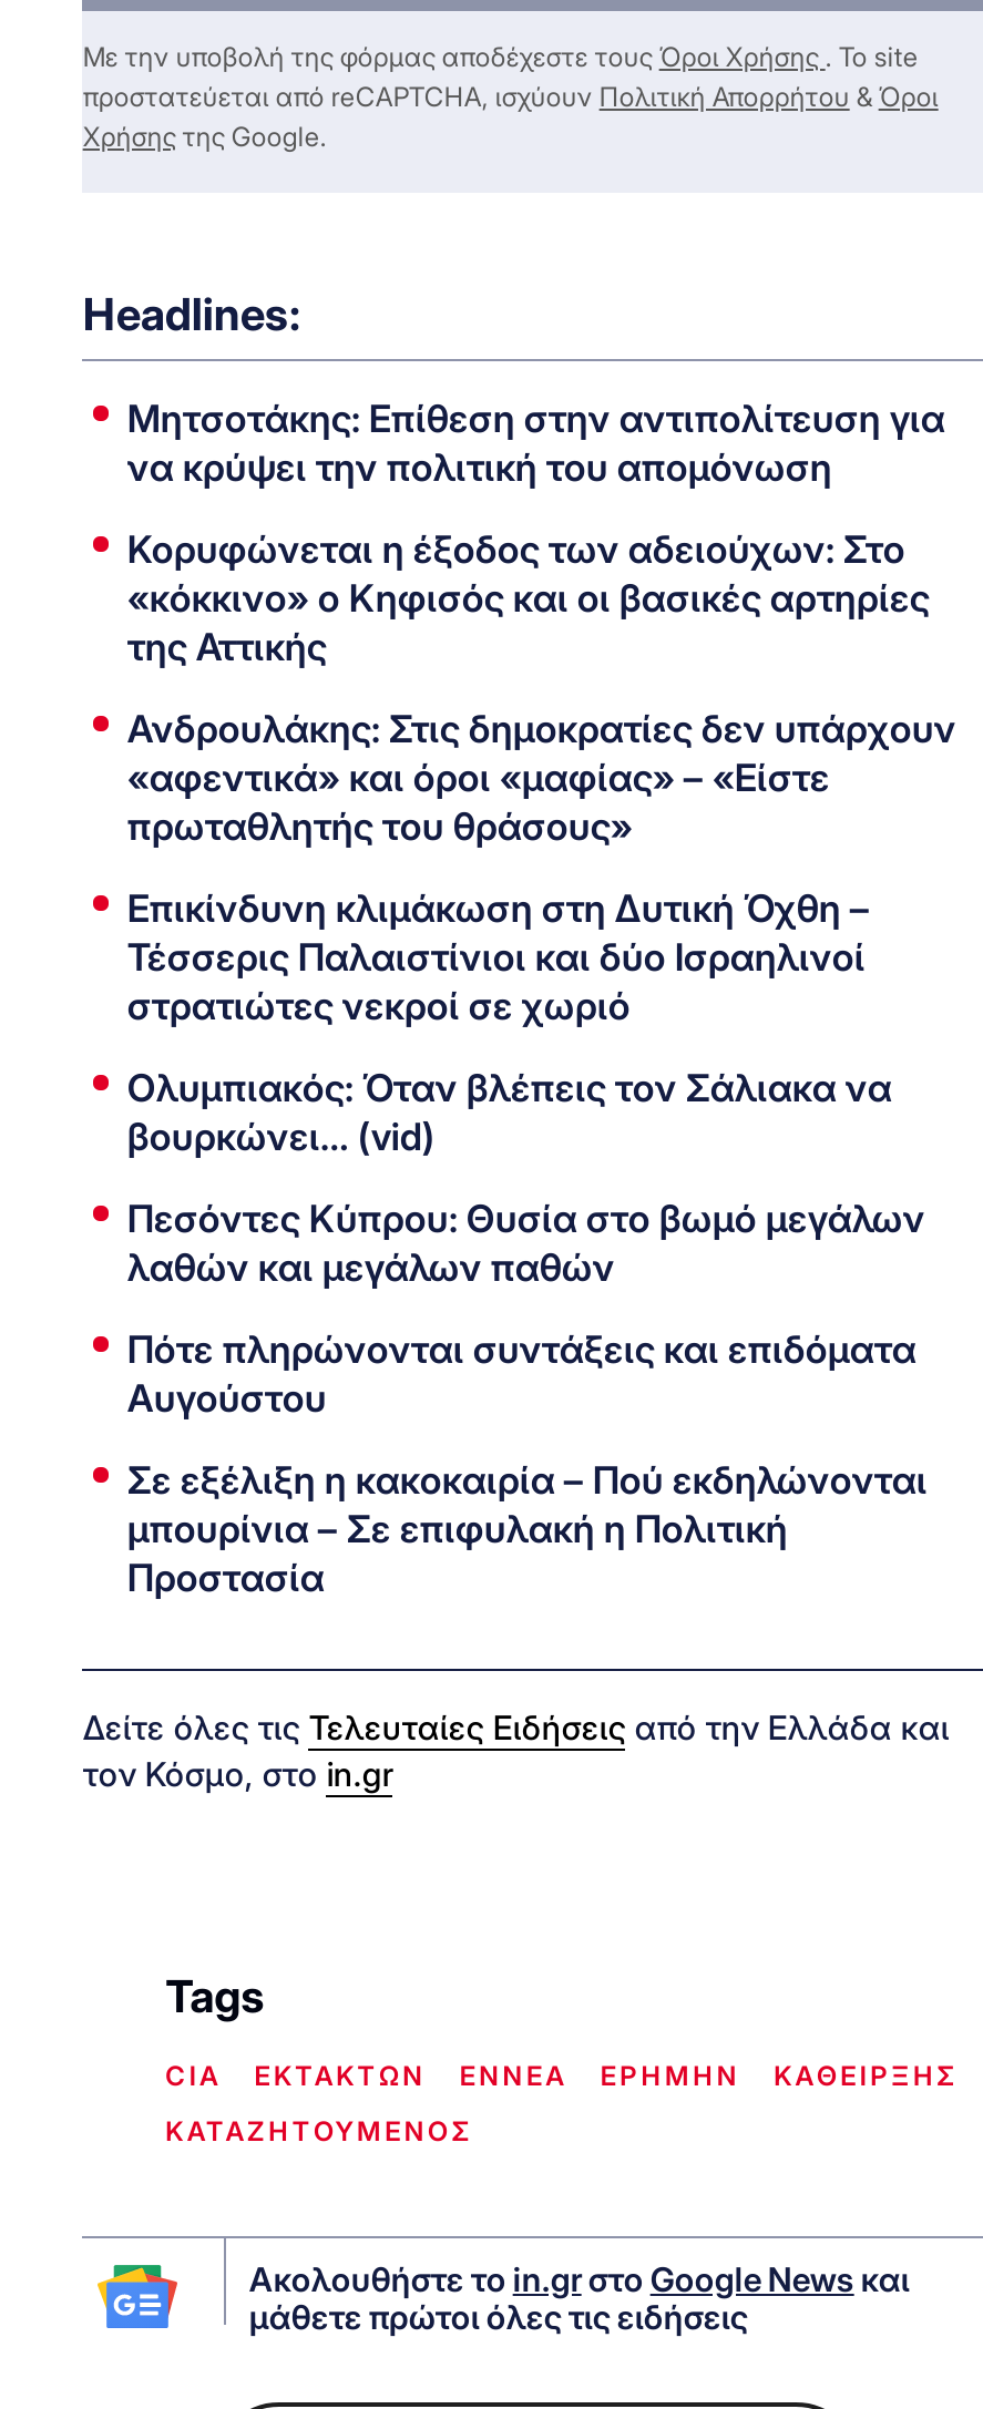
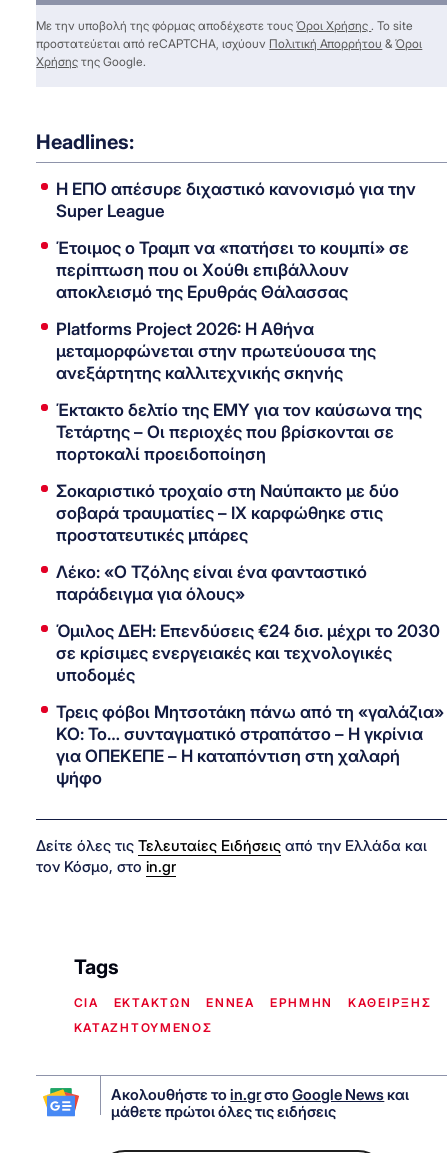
[127,396,945,489] Μητσοτάκης: Επίθεση στην αντιπολίτευση για | να κρύψει την πολιτική του απομόνωση -> [56,179,416,221] Η ΕΠΟ απέσυρε διχαστικό κανονισμό για την | Super League
[127,527,929,669] Κορυφώνεται η έξοδος των αδειούχων: Στο | «κόκκινο» ο Κηφισός και οι βασικές αρτηρίες | της Αττικής -> [56,238,409,302] Έτοιμος ο Τραμπ να «πατήσει το κουμπί» σε | περίπτωση που οι Χούθι επιβάλλουν | αποκλεισμό της Ερυθράς Θάλασσας
[127,706,956,848] Ανδρουλάκης: Στις δημοκρατίες δεν υπάρχουν | «αφεντικά» και όροι «μαφίας» – «Είστε | πρωταθλητής του θράσους» -> [56,319,376,383] Platforms Project 2026: Η Αθήνα | μεταμορφώνεται στην πρωτεύουσα της | ανεξάρτητης καλλιτεχνικής σκηνής
[127,886,870,1028] Επικίνδυνη κλιμάκωση στη Δυτική Όχθη – | Τέσσερις Παλαιστίνιοι και δύο Ισραηλινοί | στρατιώτες νεκροί σε χωριό -> [56,400,422,464] Έκτακτο δελτίο της ΕΜΥ για τον καύσωνα της | Τετάρτης – Οι περιοχές που βρίσκονται σε | πορτοκαλί προειδοποίηση
[127,1065,892,1158] Ολυμπιακός: Όταν βλέπεις τον Σάλιακα να | βουρκώνει… (vid) -> [56,481,399,545] Σοκαριστικό τροχαίο στη Ναύπακτο με δύο | σοβαρά τραυματίες – ΙΧ καρφώθηκε στις | προστατευτικές μπάρες
[127,1196,925,1289] Πεσόντες Κύπρου: Θυσία στο βωμό μεγάλων | λαθών και μεγάλων παθών -> [56,562,367,604] Λέκο: «Ο Τζόλης είναι ένα φανταστικό | παράδειγμα για όλους»
[127,1327,916,1420] Πότε πληρώνονται συντάξεις και επιδόματα | Αυγούστου -> [56,621,440,685] Όμιλος ΔΕΗ: Επενδύσεις €24 δισ. μέχρι το 2030 | σε κρίσιμες ενεργειακές και τεχνολογικές | υποδομές
[127,1458,927,1599] Σε εξέλιξη η κακοκαιρία – Πού εκδηλώνονται | μπουρίνια – Σε επιφυλακή η Πολιτική | Προστασία -> [56,702,444,788] Τρεις φόβοι Μητσοτάκη πάνω από τη «γαλάζια» | ΚΟ: Το… συνταγματικό στραπάτσο – Η γκρίνια | για ΟΠΕΚΕΠΕ – Η καταπόντιση στη χαλαρή | ψήφο

